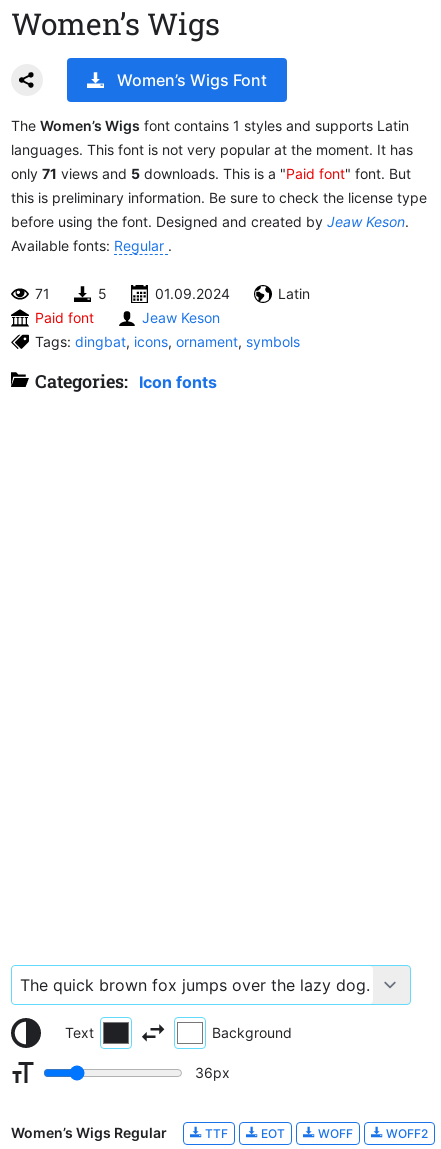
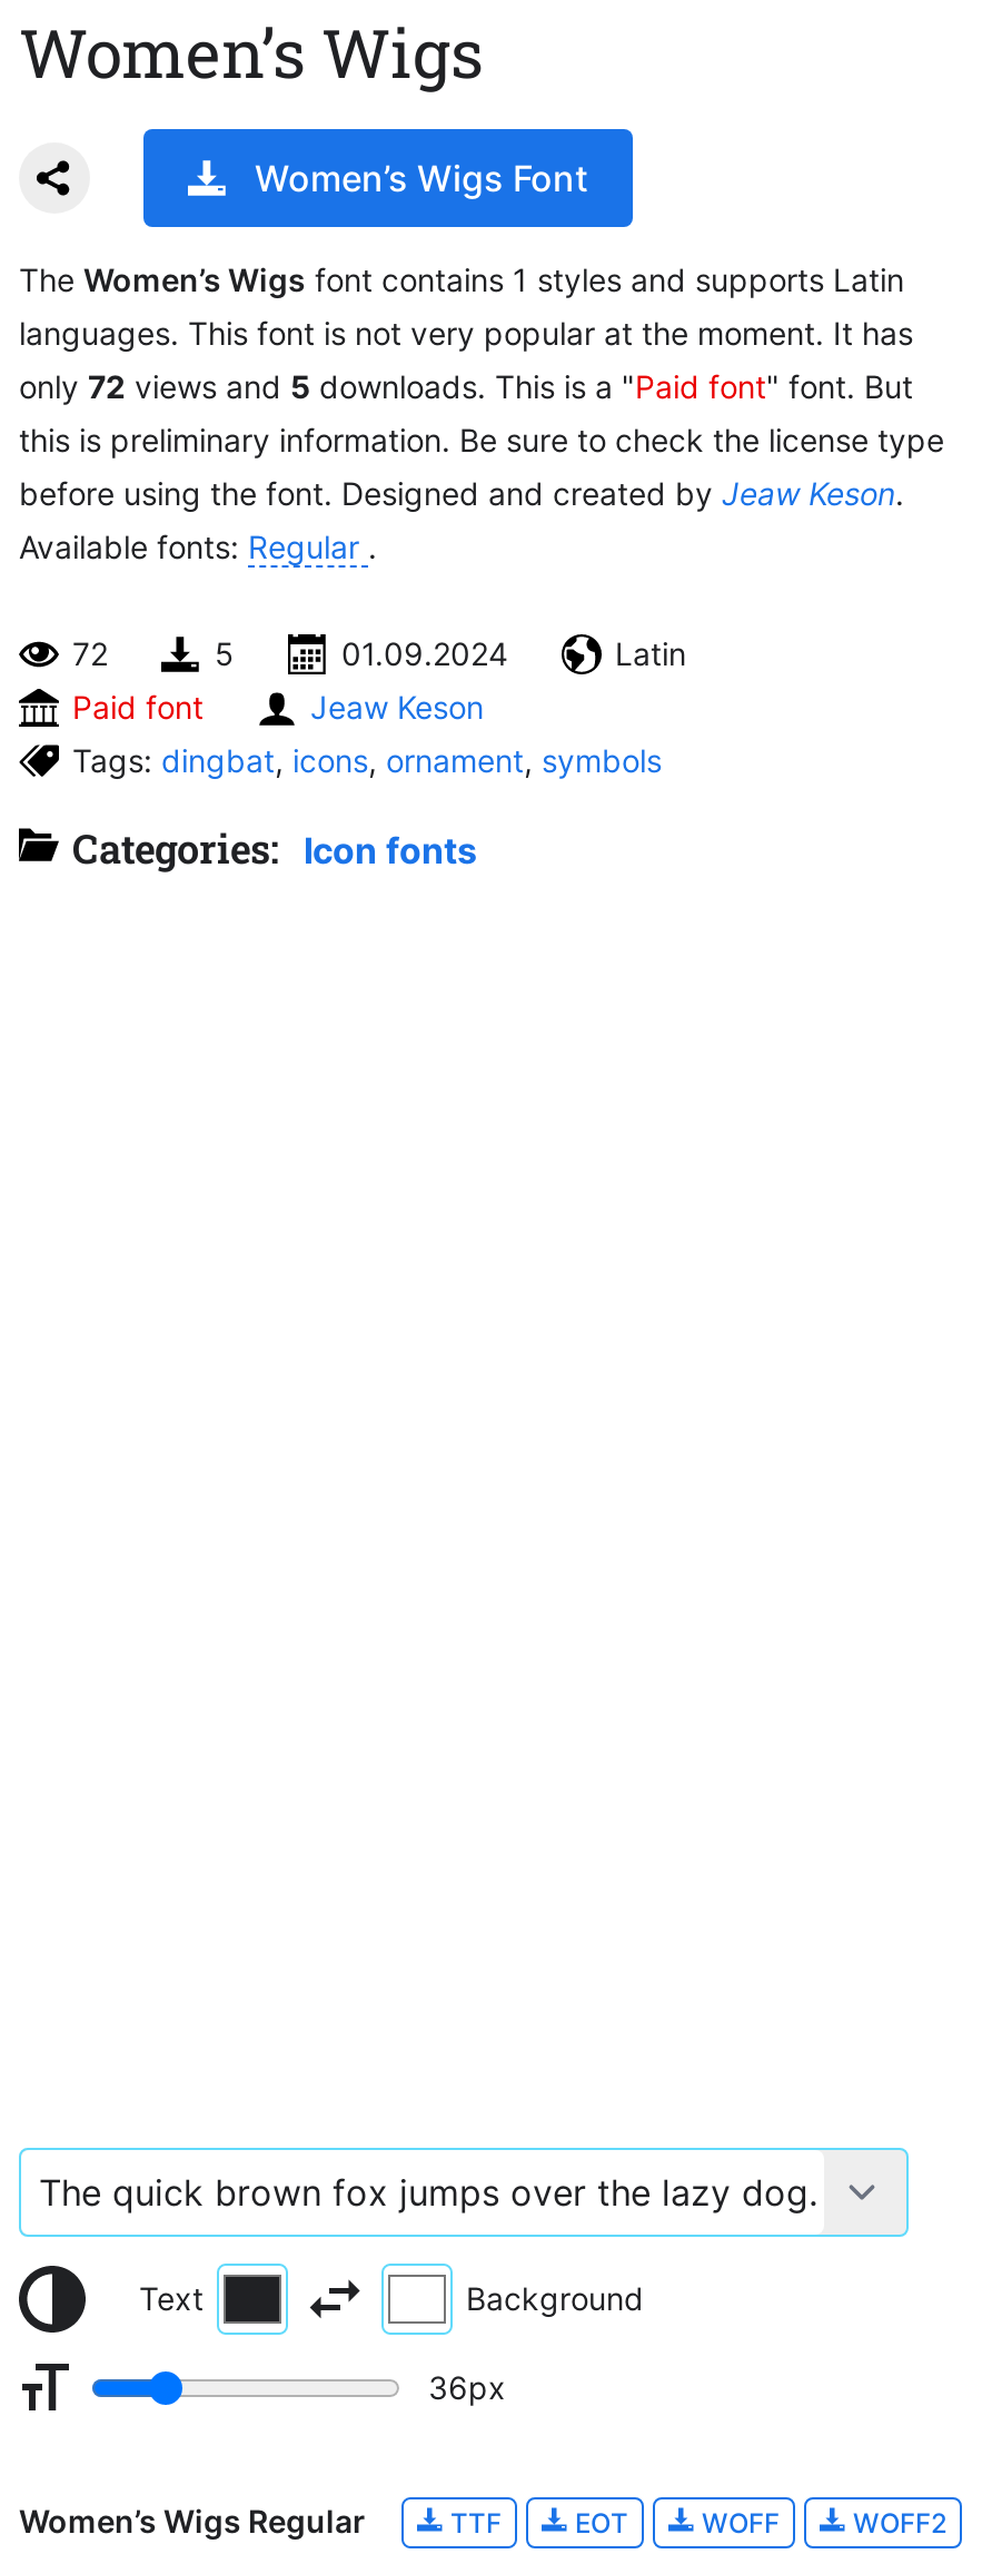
[11,165,411,182] only 71 views and 5 downloads. This is a "Paid font" font. But -> [19,367,913,405] only 72 views and 5 downloads. This is a "Paid font" font. But
[35,285,50,302] 71 -> [72,634,108,672] 72

